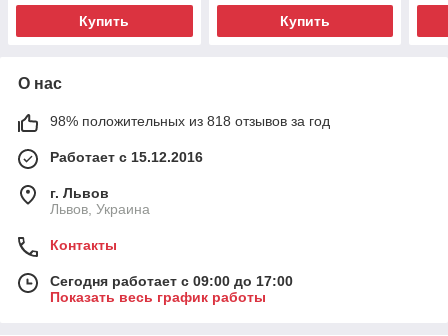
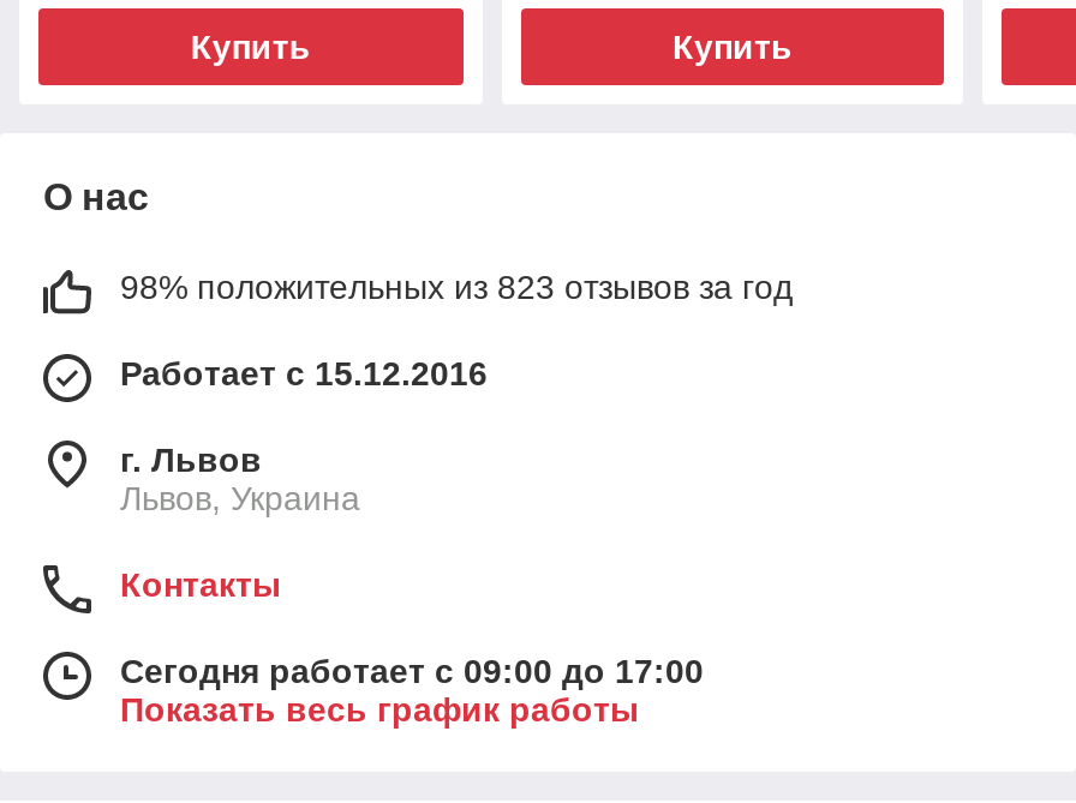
[50,113,330,129] 98% положительных из 818 отзывов за год -> [120,268,793,306] 98% положительных из 823 отзывов за год

